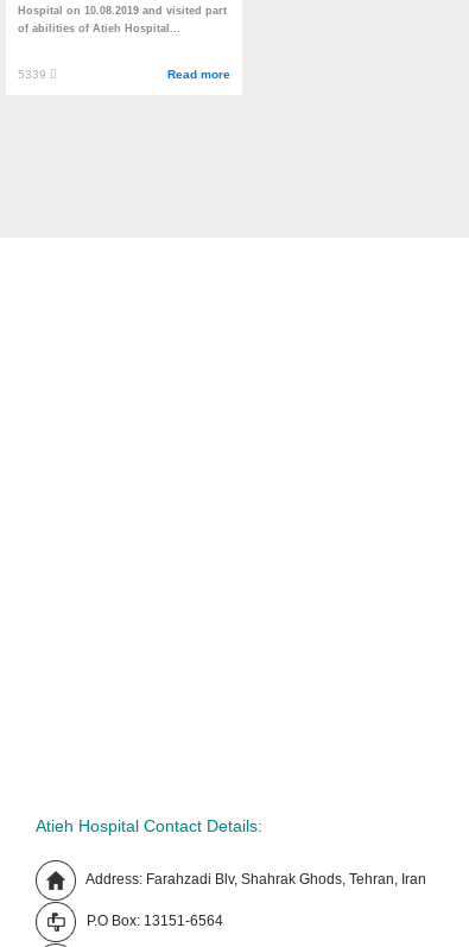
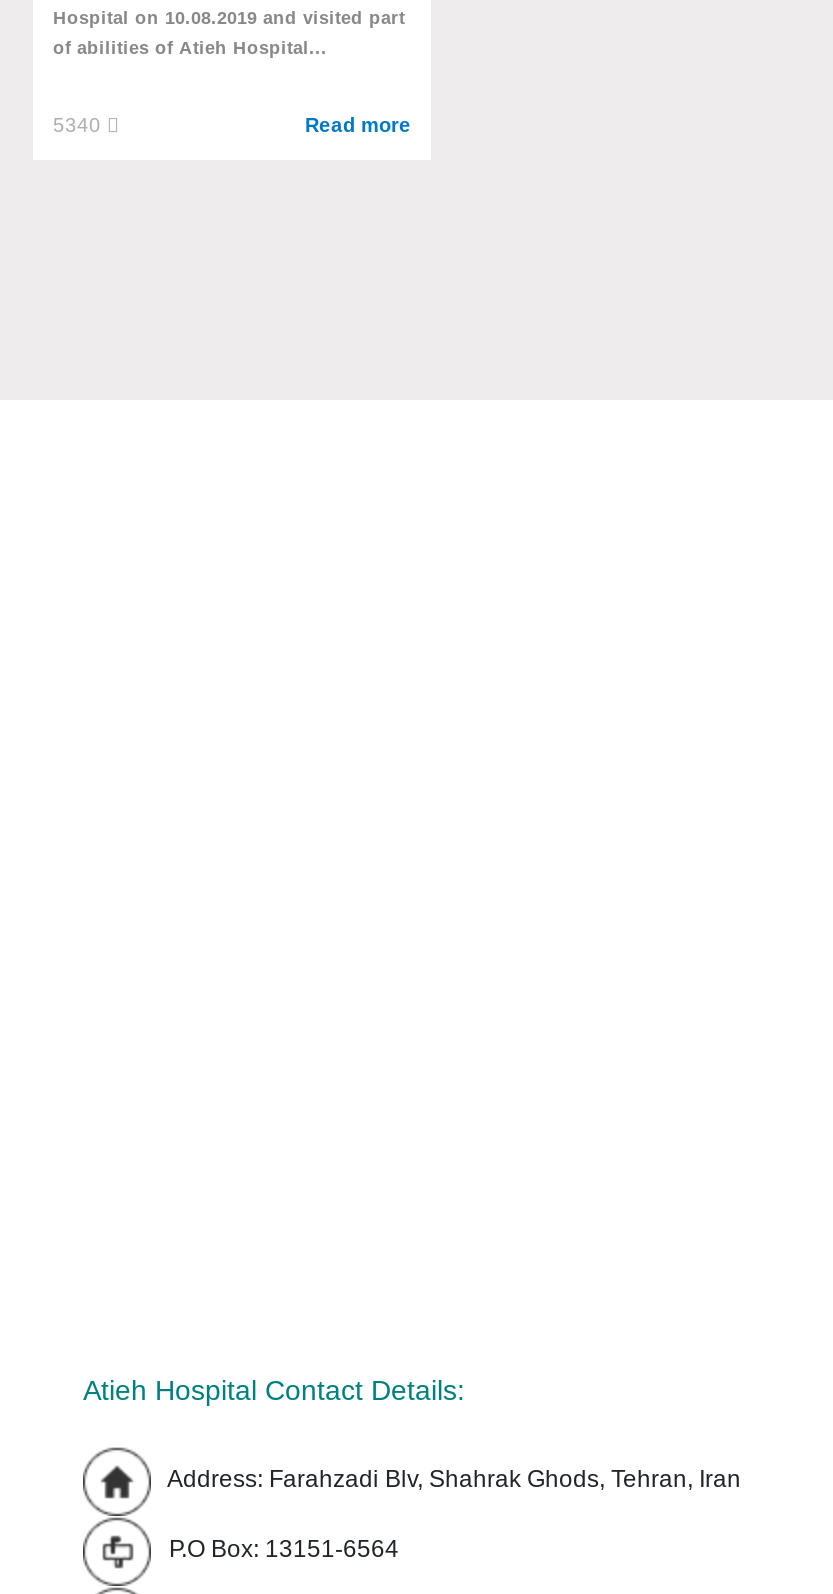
[18,68,50,81] 5339 -> [53,114,107,136] 5340

